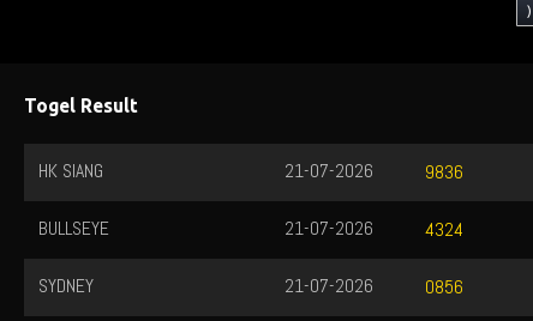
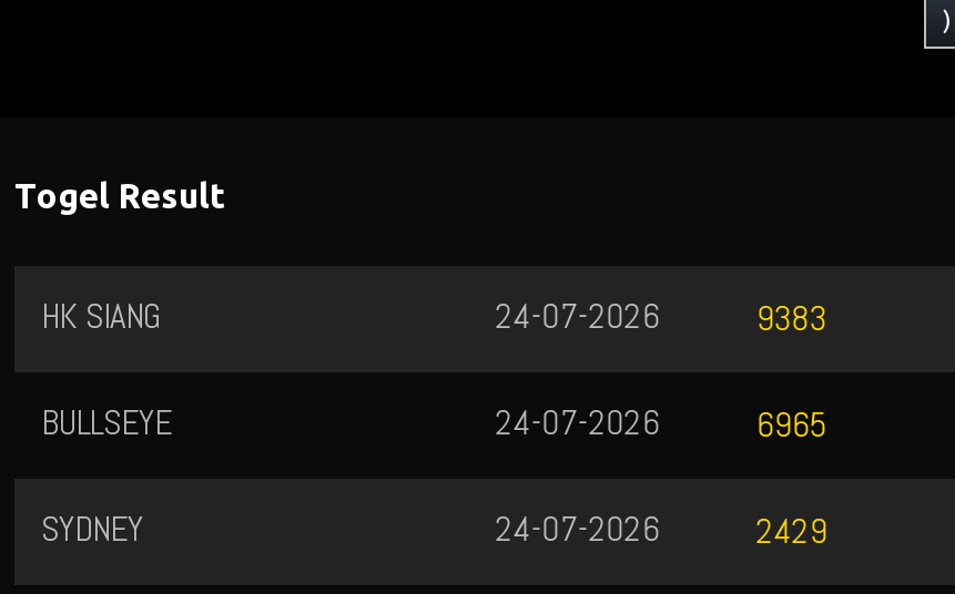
[284,160,373,184] 21-07-2026 -> [495,296,659,340] 24-07-2026
[425,160,464,184] 9836 -> [756,297,827,341] 9383
[284,217,373,241] 21-07-2026 -> [495,402,659,446] 24-07-2026
[425,218,464,242] 4324 -> [756,403,827,447] 6965
[284,275,373,299] 21-07-2026 -> [495,508,659,553] 24-07-2026
[425,275,464,299] 0856 -> [756,510,827,554] 2429

